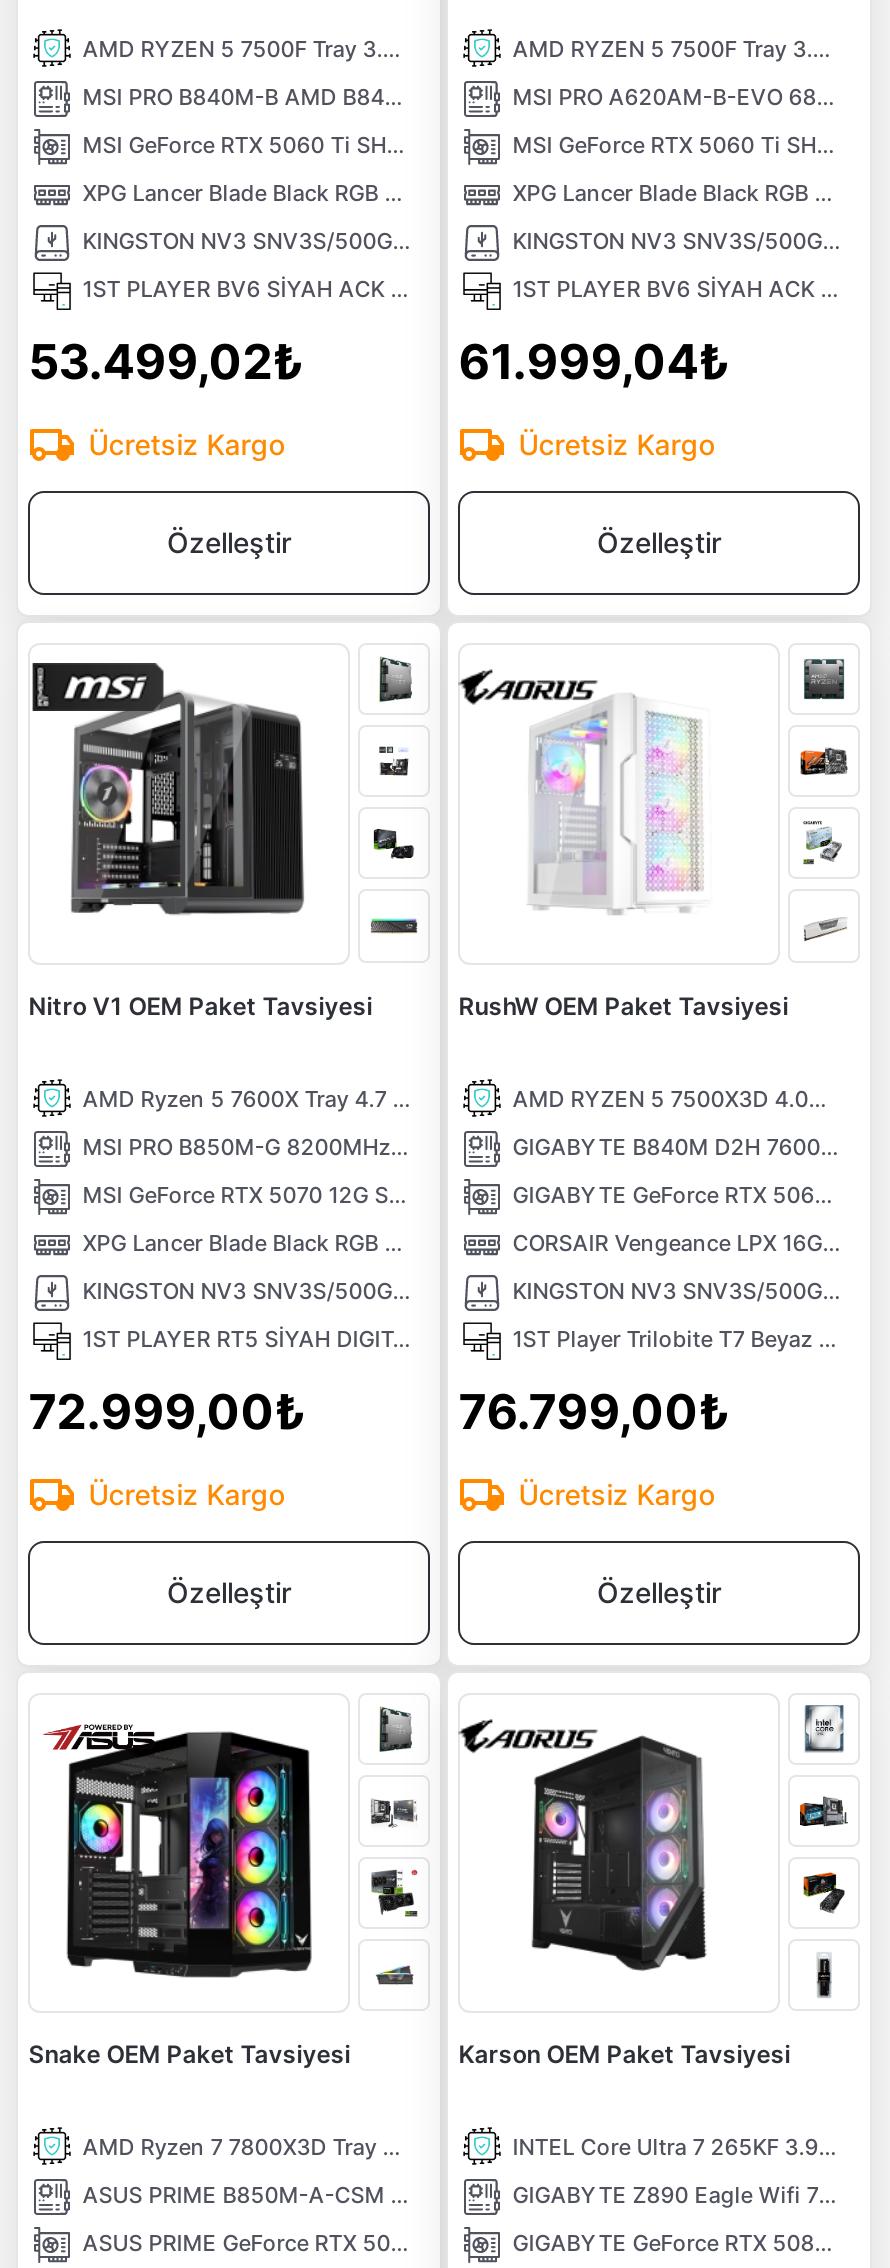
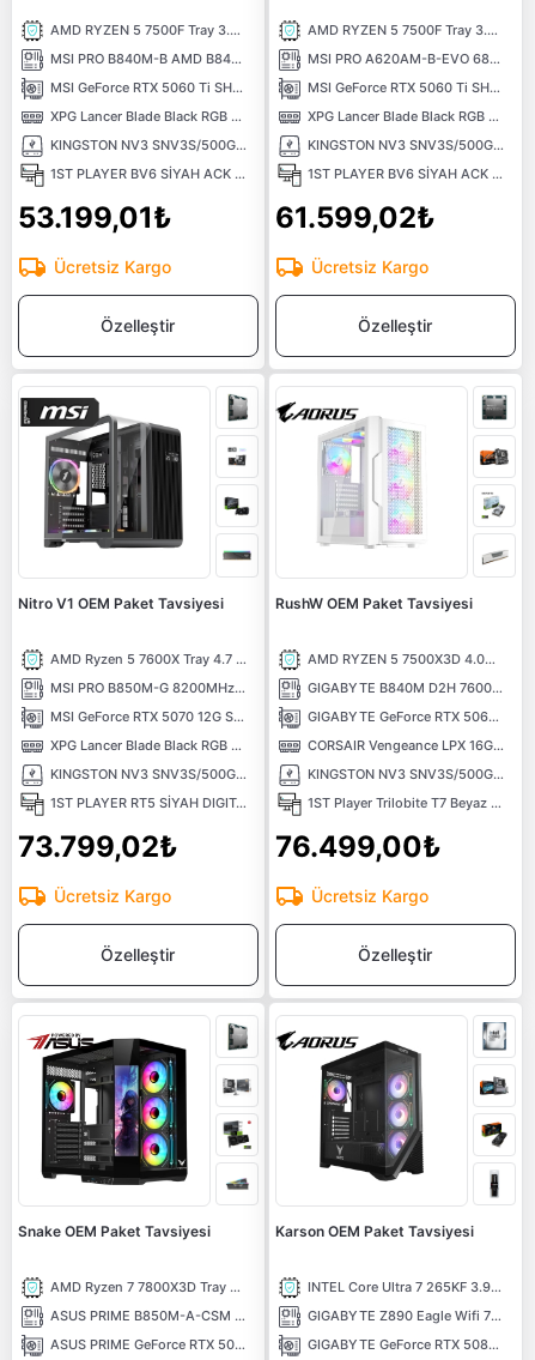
[28,332,304,390] 53.499,02₺ -> [18,200,173,234] 53.199,01₺
[458,332,730,390] 61.999,04₺ -> [276,200,436,234] 61.599,02₺
[28,1382,306,1440] 72.999,00₺ -> [18,829,179,863] 73.799,02₺
[458,1382,730,1440] 76.799,00₺ -> [276,829,442,863] 76.499,00₺

